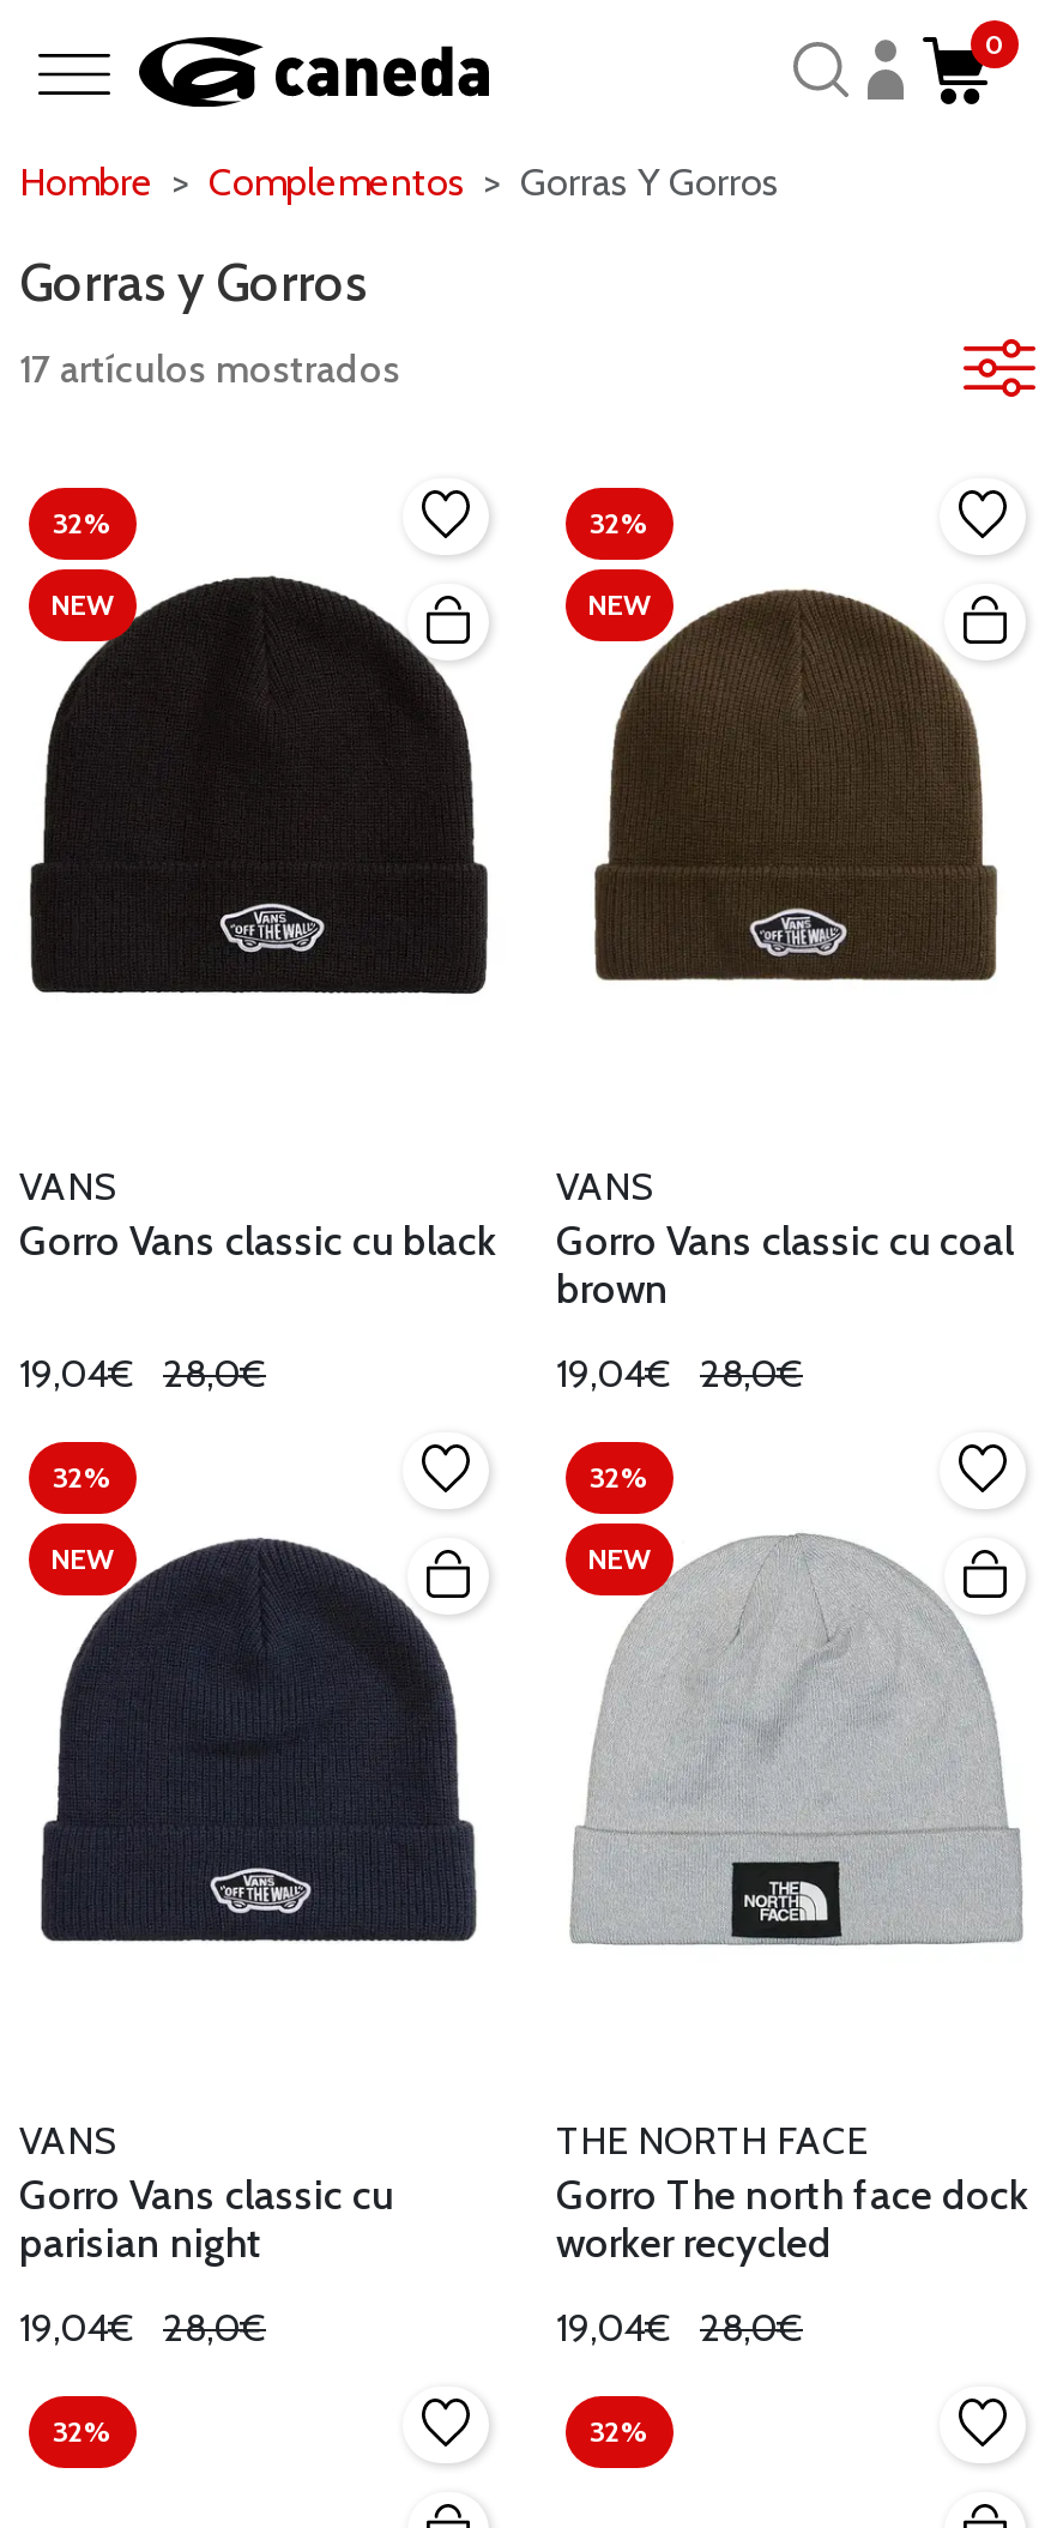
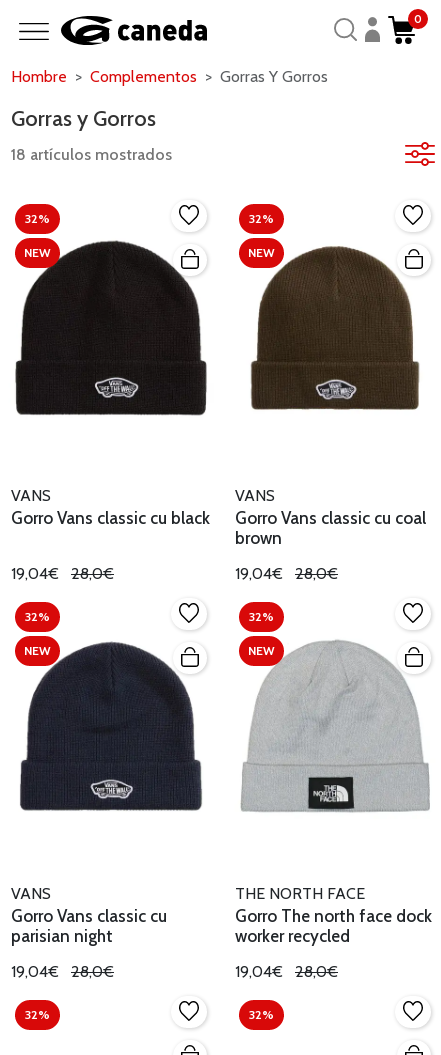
[19,347,400,393] 17 artículos mostrados -> [11,145,172,164] 18 artículos mostrados

